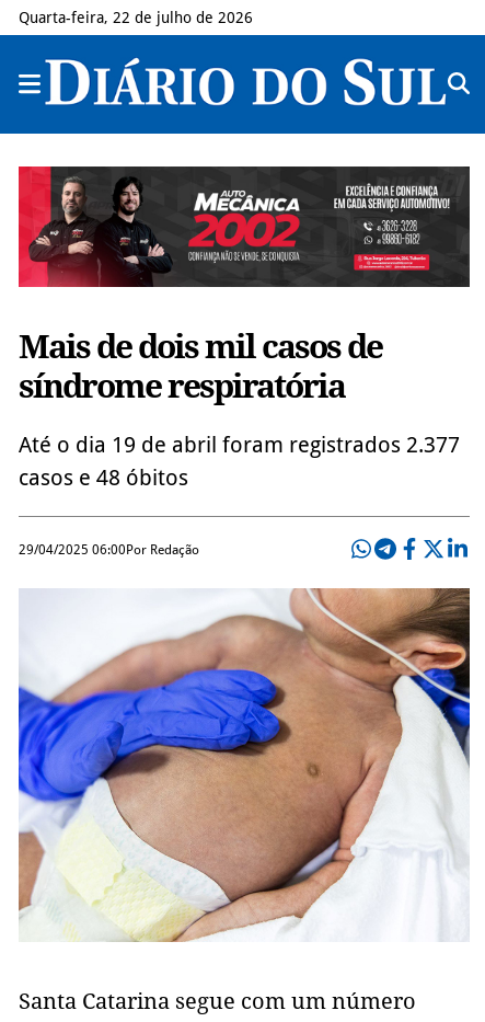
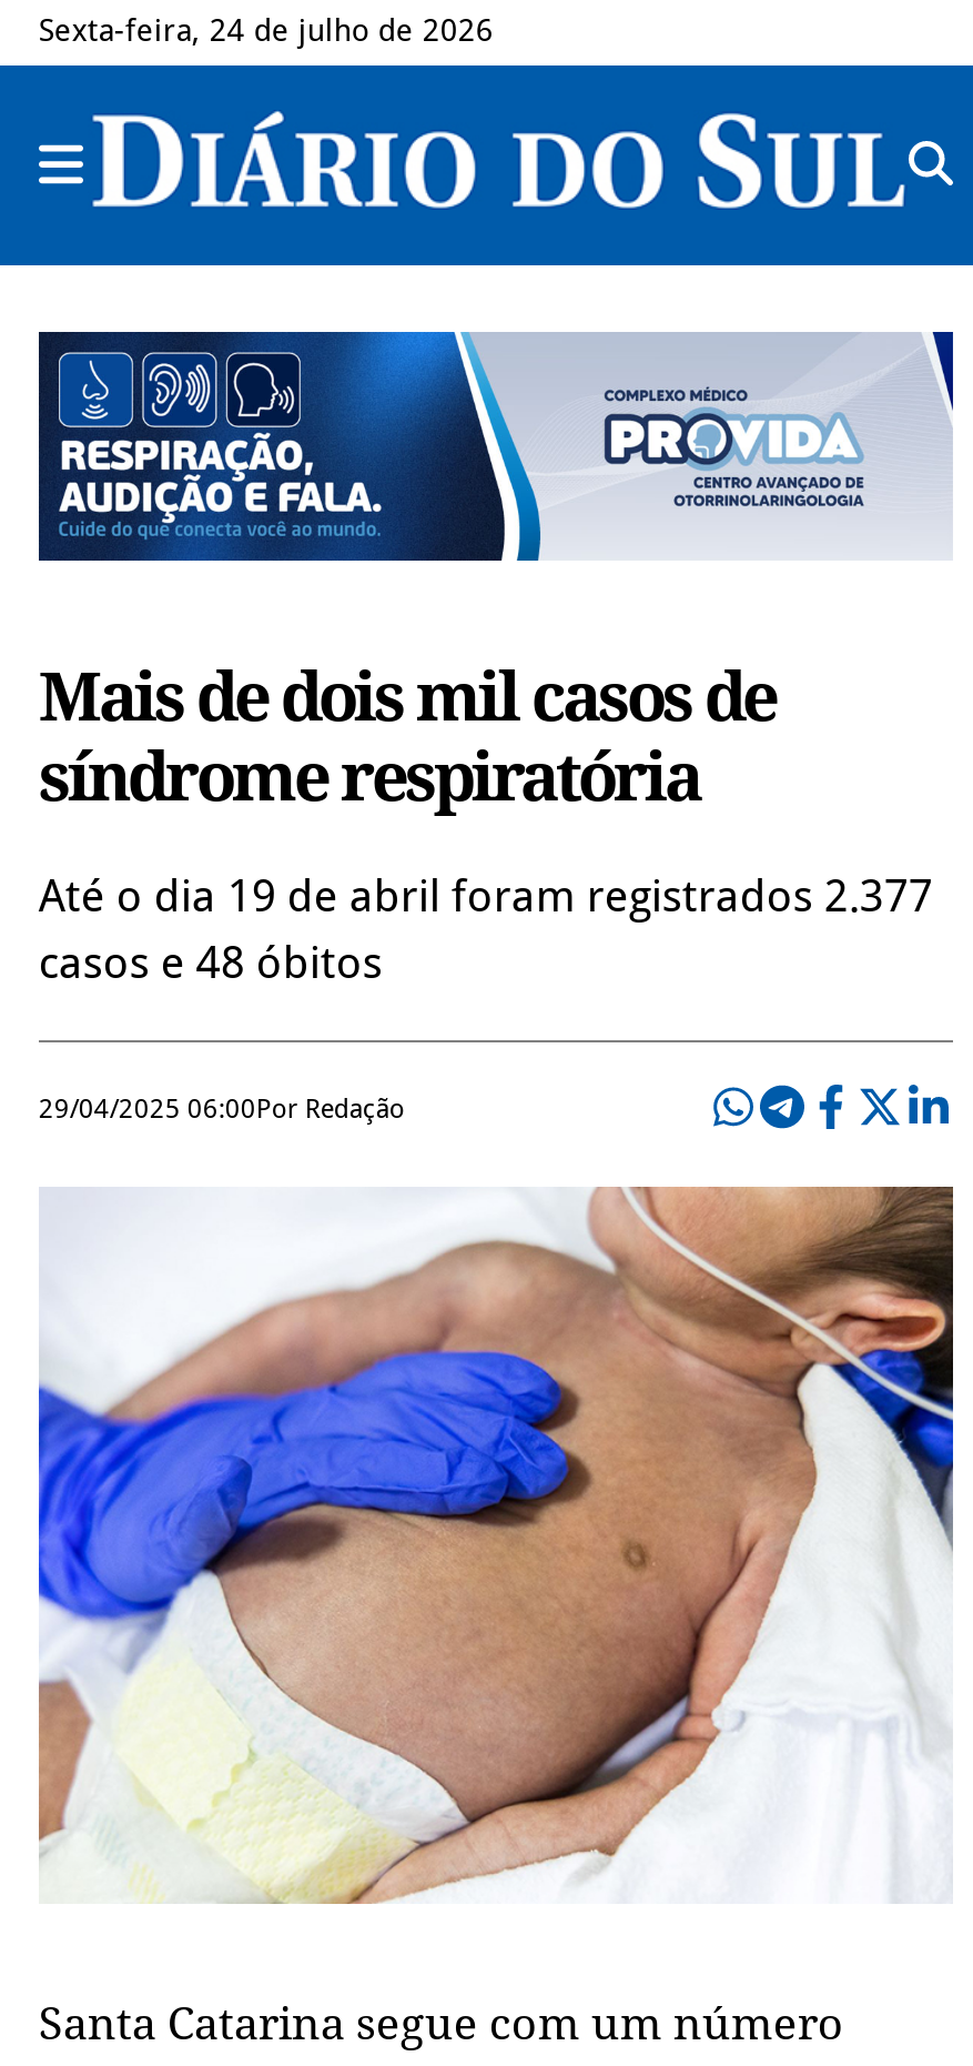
[19,9,253,26] Quarta-feira, 22 de julho de 2026 -> [39,12,493,48] Sexta-feira, 24 de julho de 2026
[18,165,471,288] [image] -> [37,330,955,576] [image]

